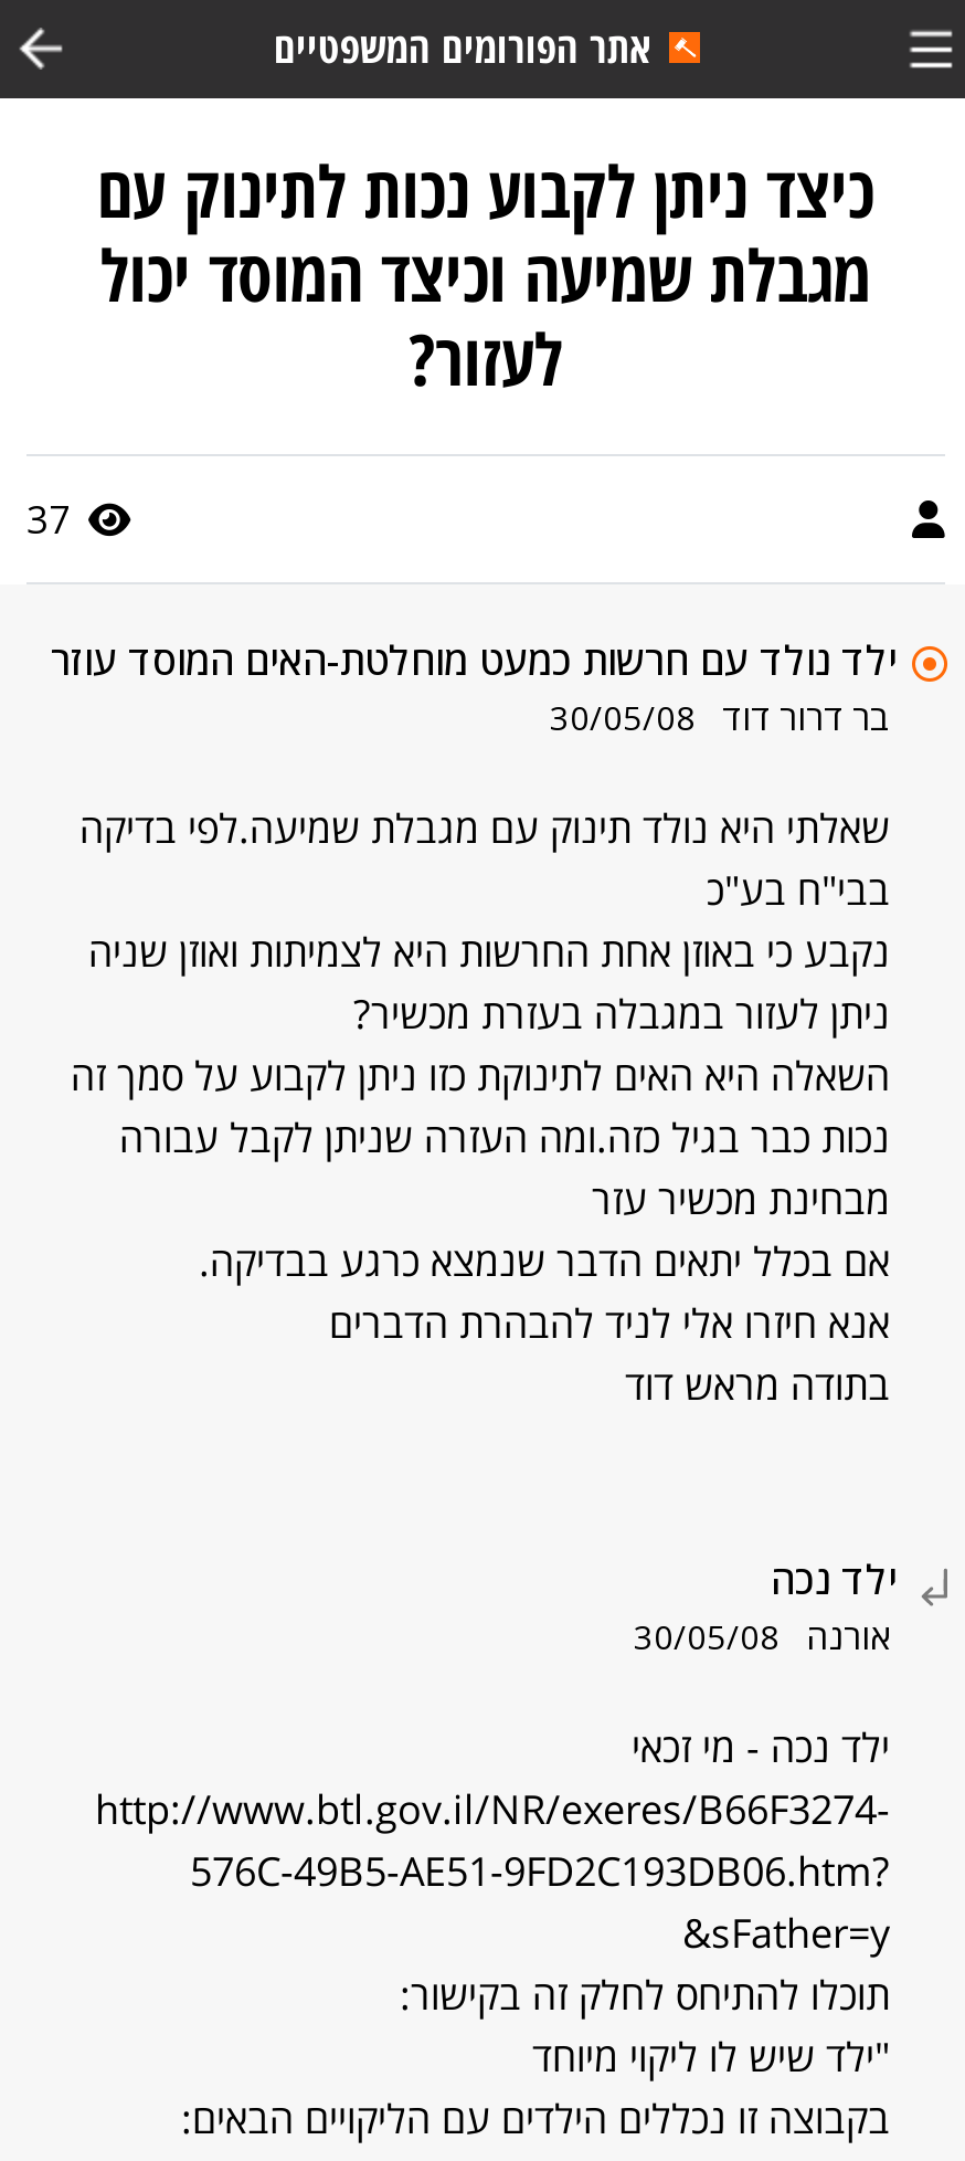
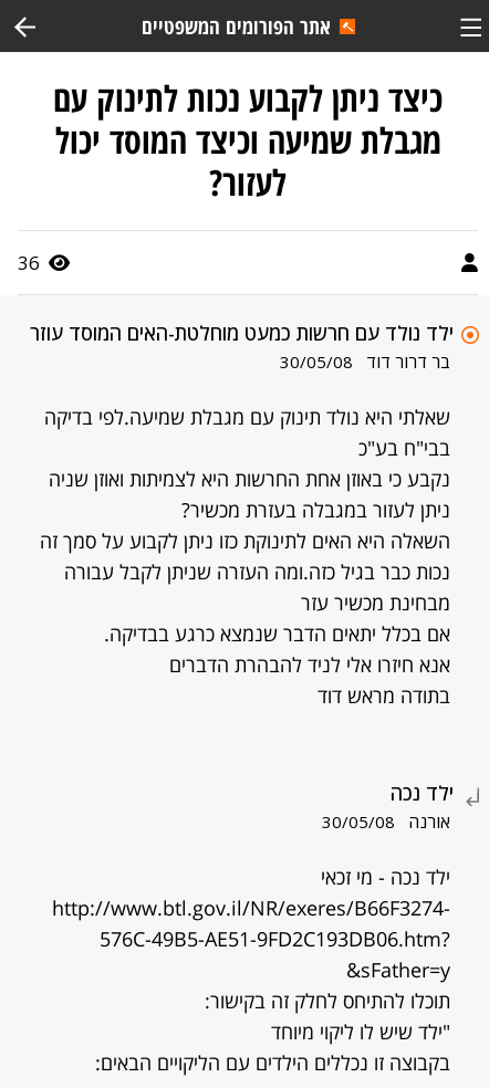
[26,494,71,545] 37 -> [18,250,40,275] 36

